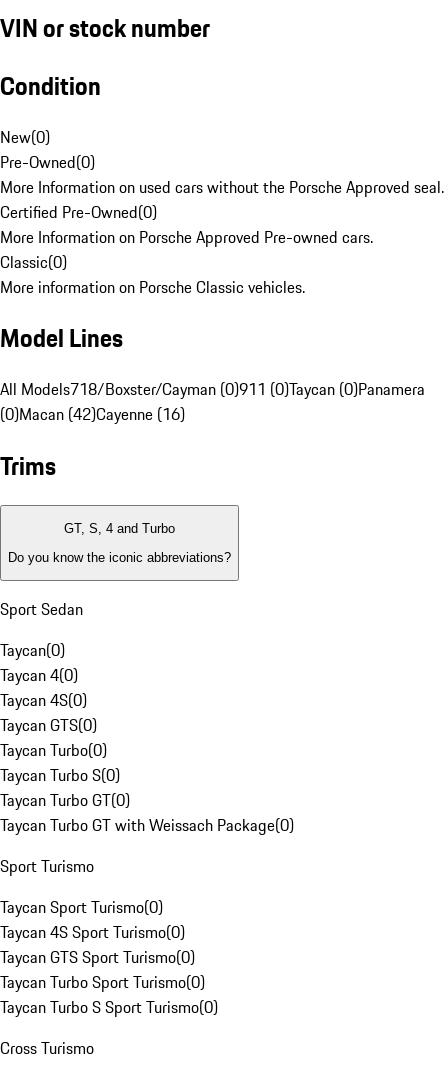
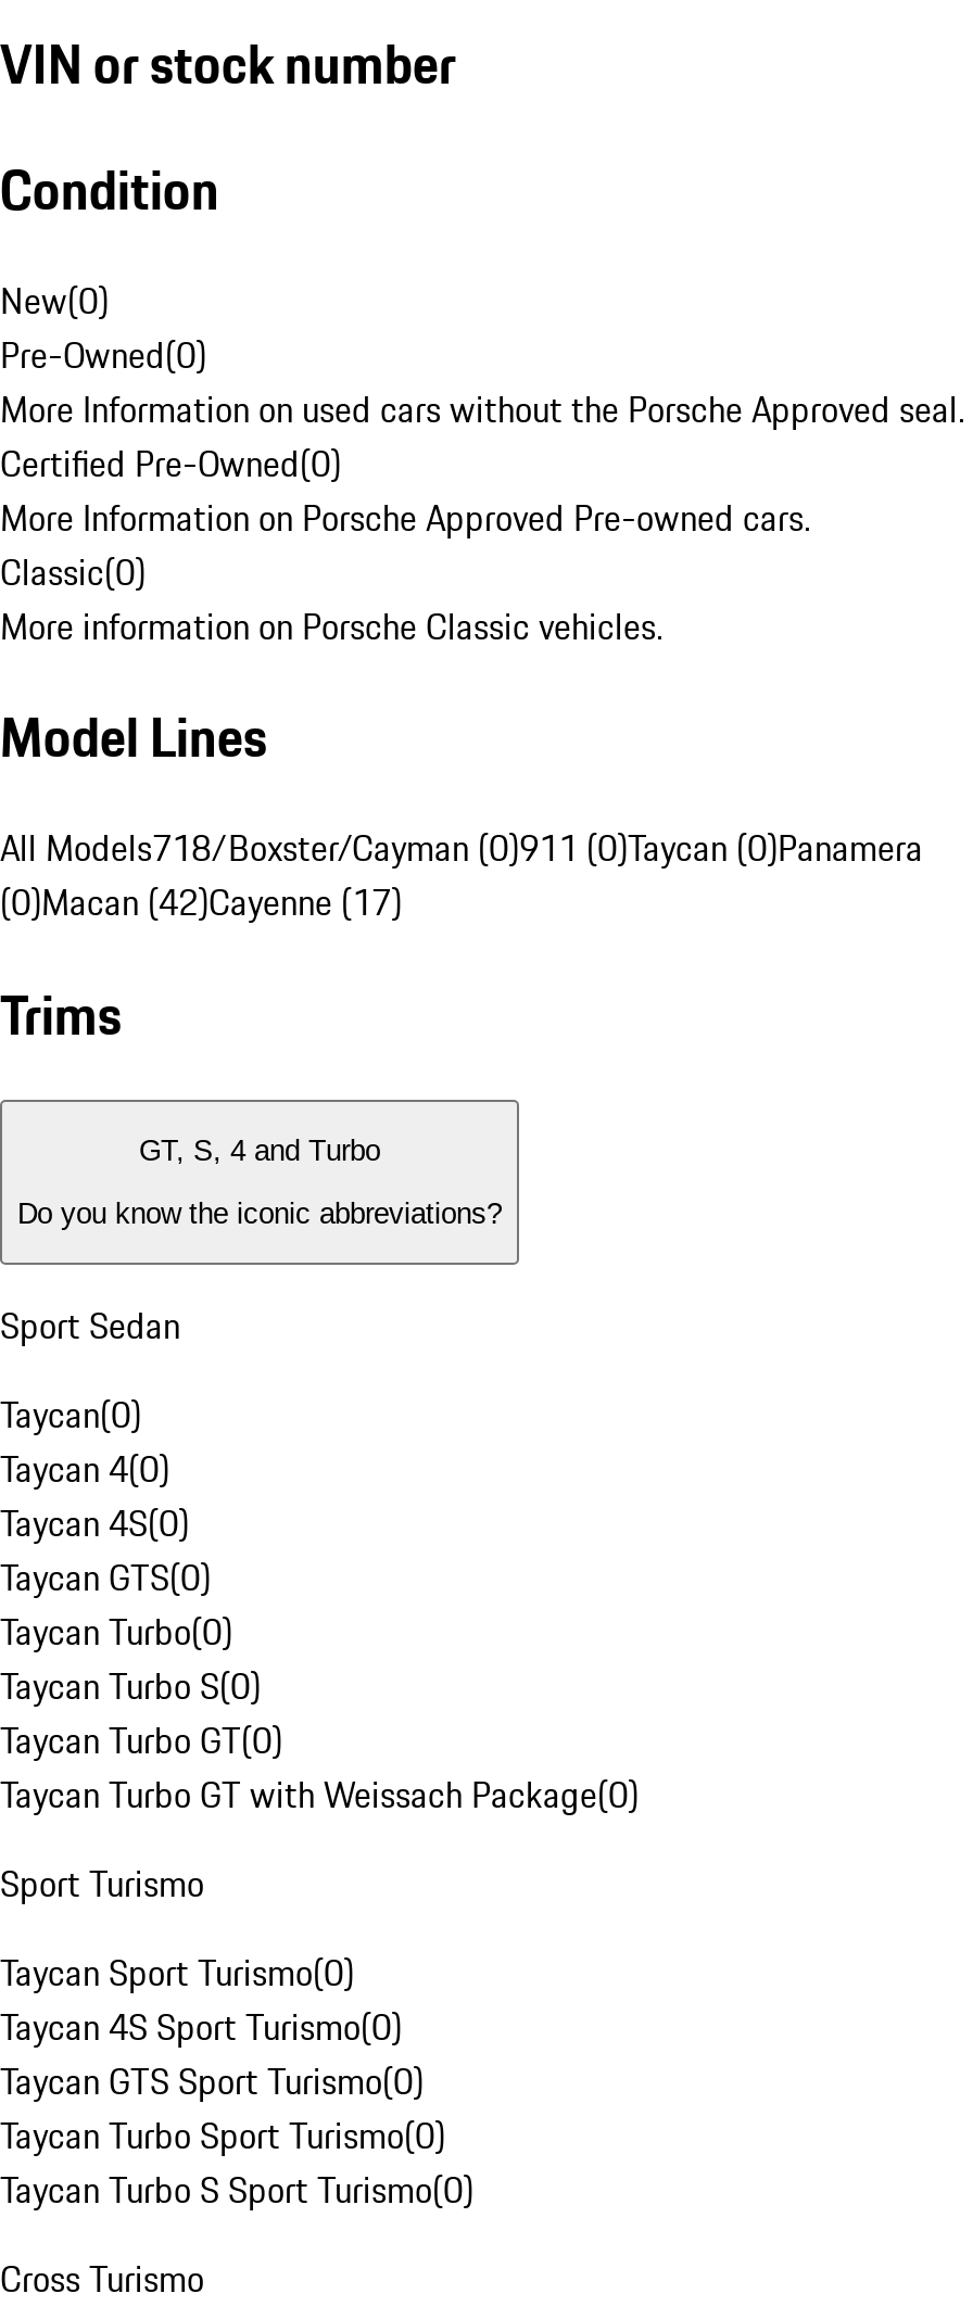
[0,402,185,426] (0)Macan (42)Cayenne (16) -> [0,877,402,929] (0)Macan (42)Cayenne (17)

